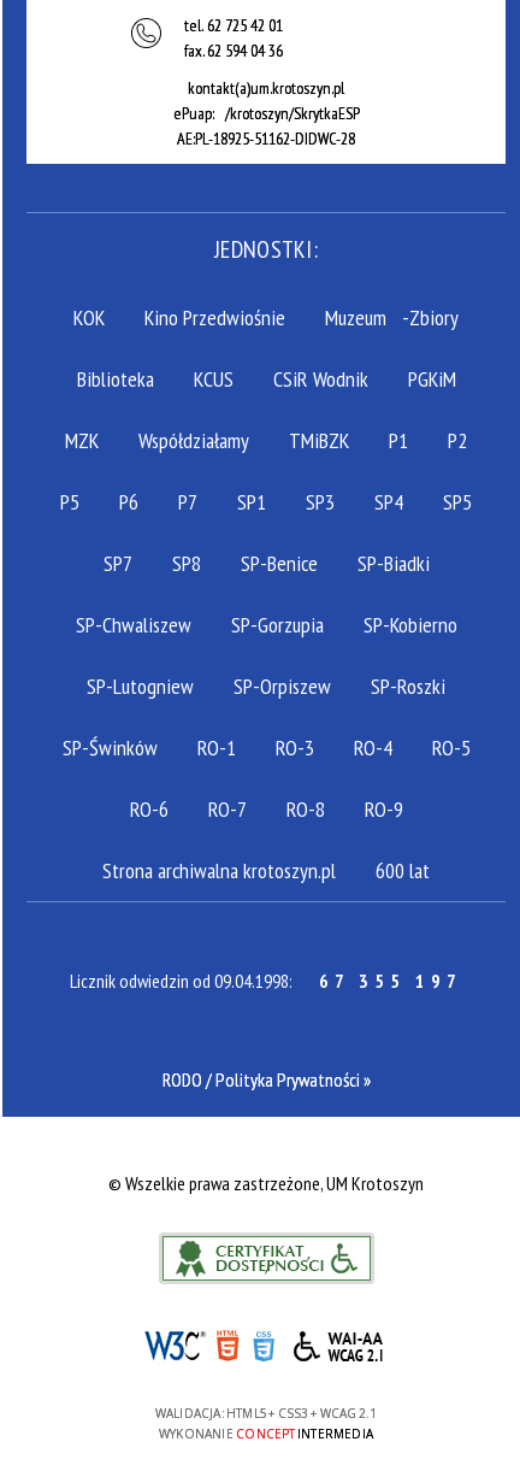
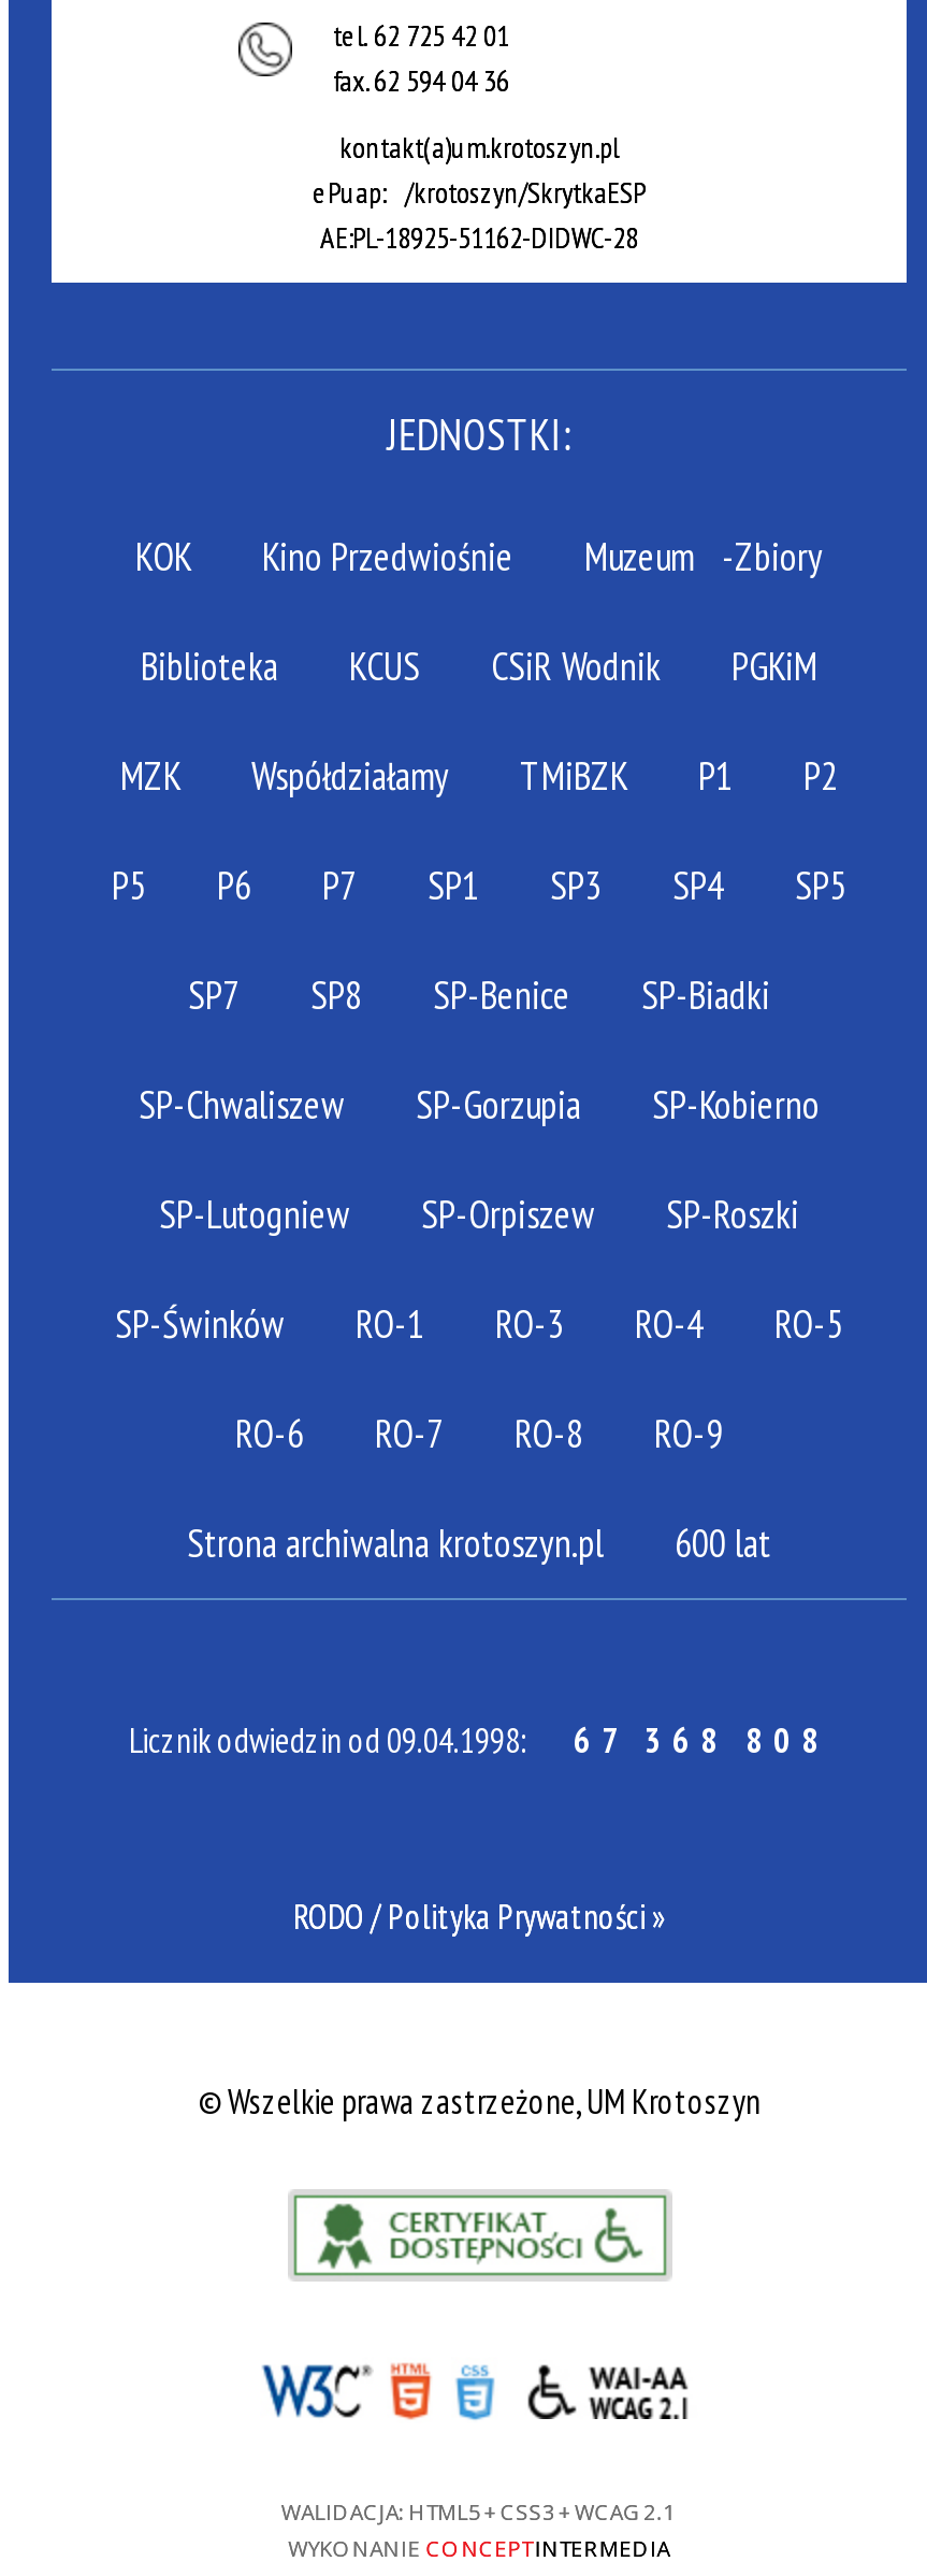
[70,969,462,993] Licznik odwiedzin od 09.04.1998: 67 355 197 -> [129,1719,829,1762] Licznik odwiedzin od 09.04.1998: 67 368 808

